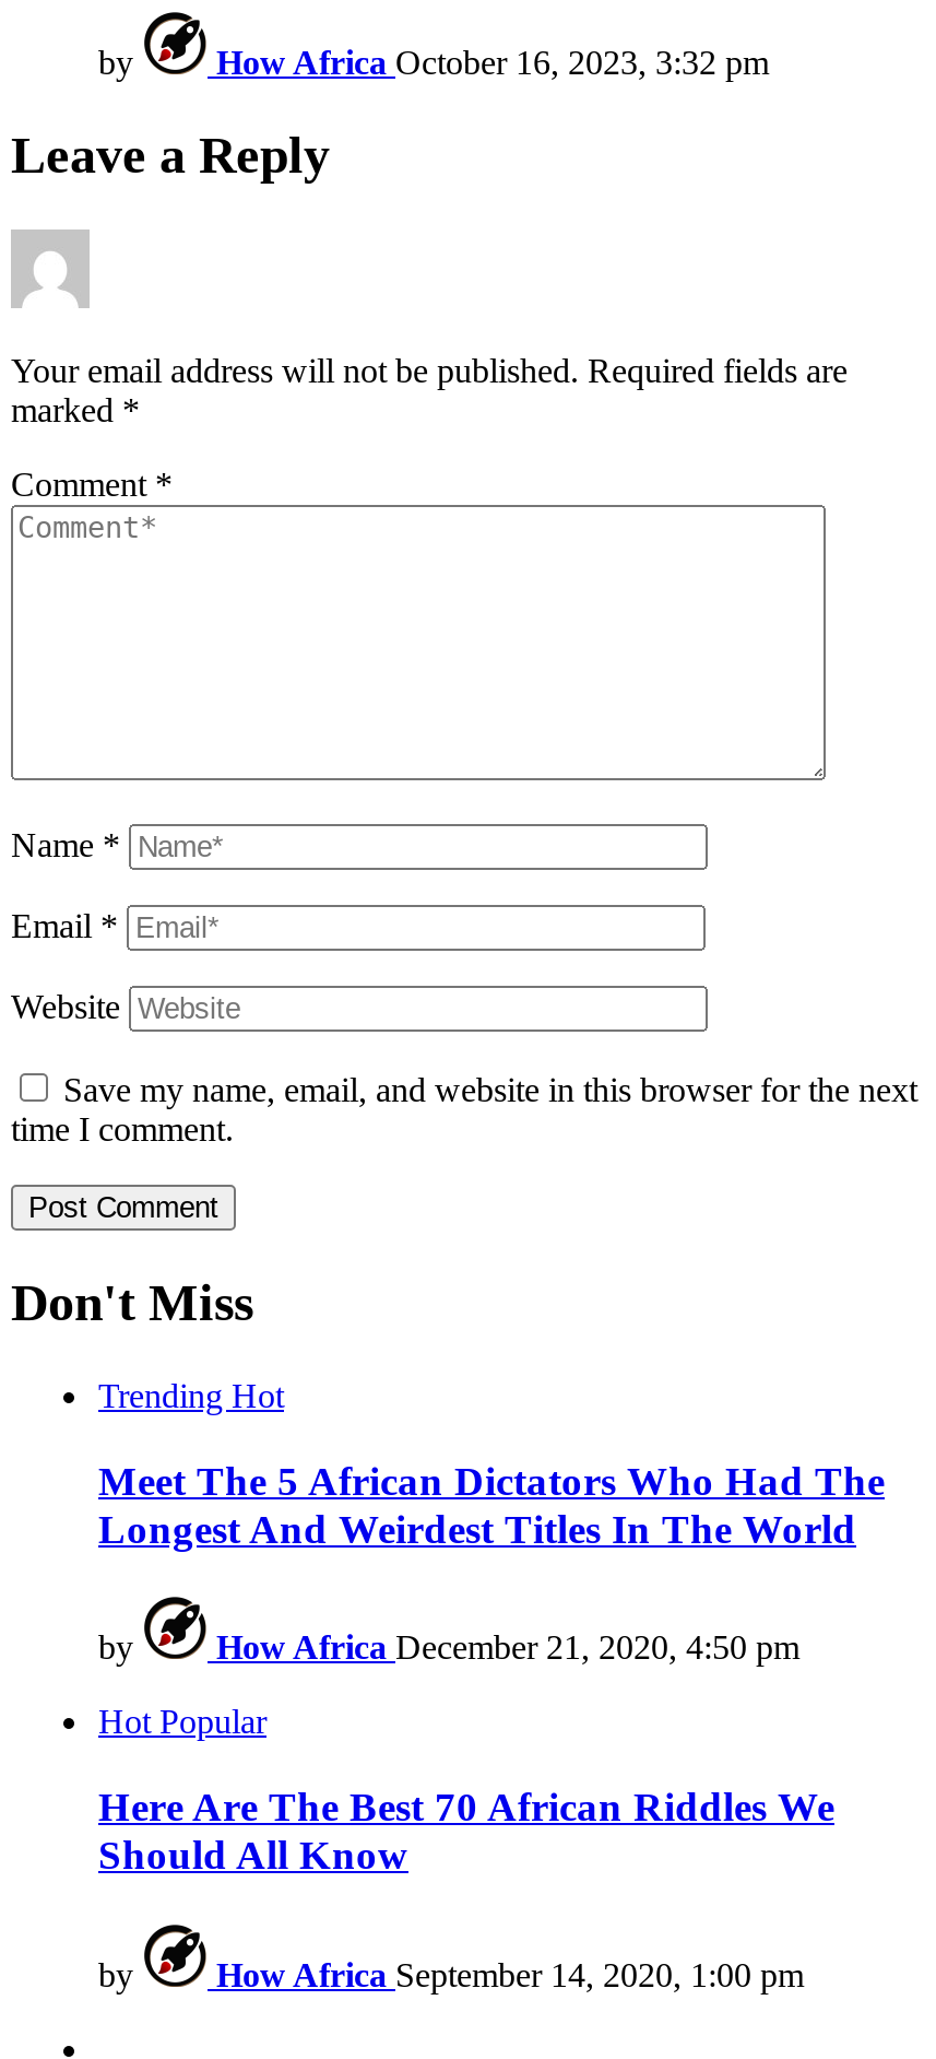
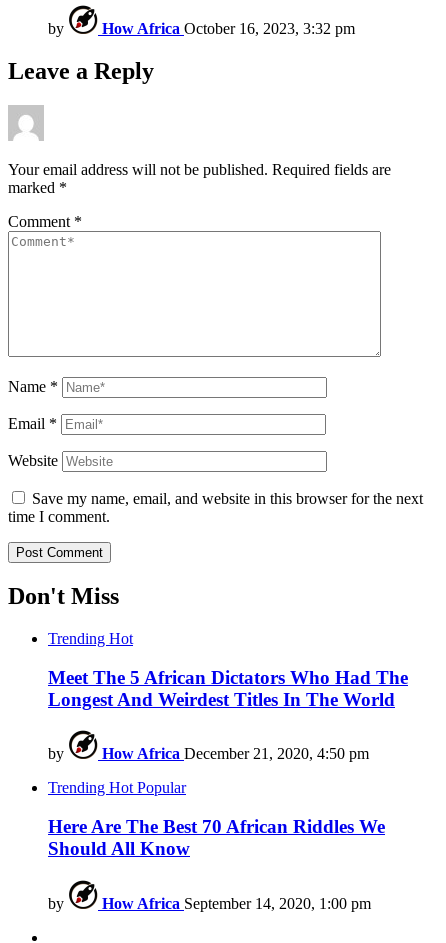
[98,1703,266,1741] Hot Popular -> [48,779,186,796] Trending Hot Popular

